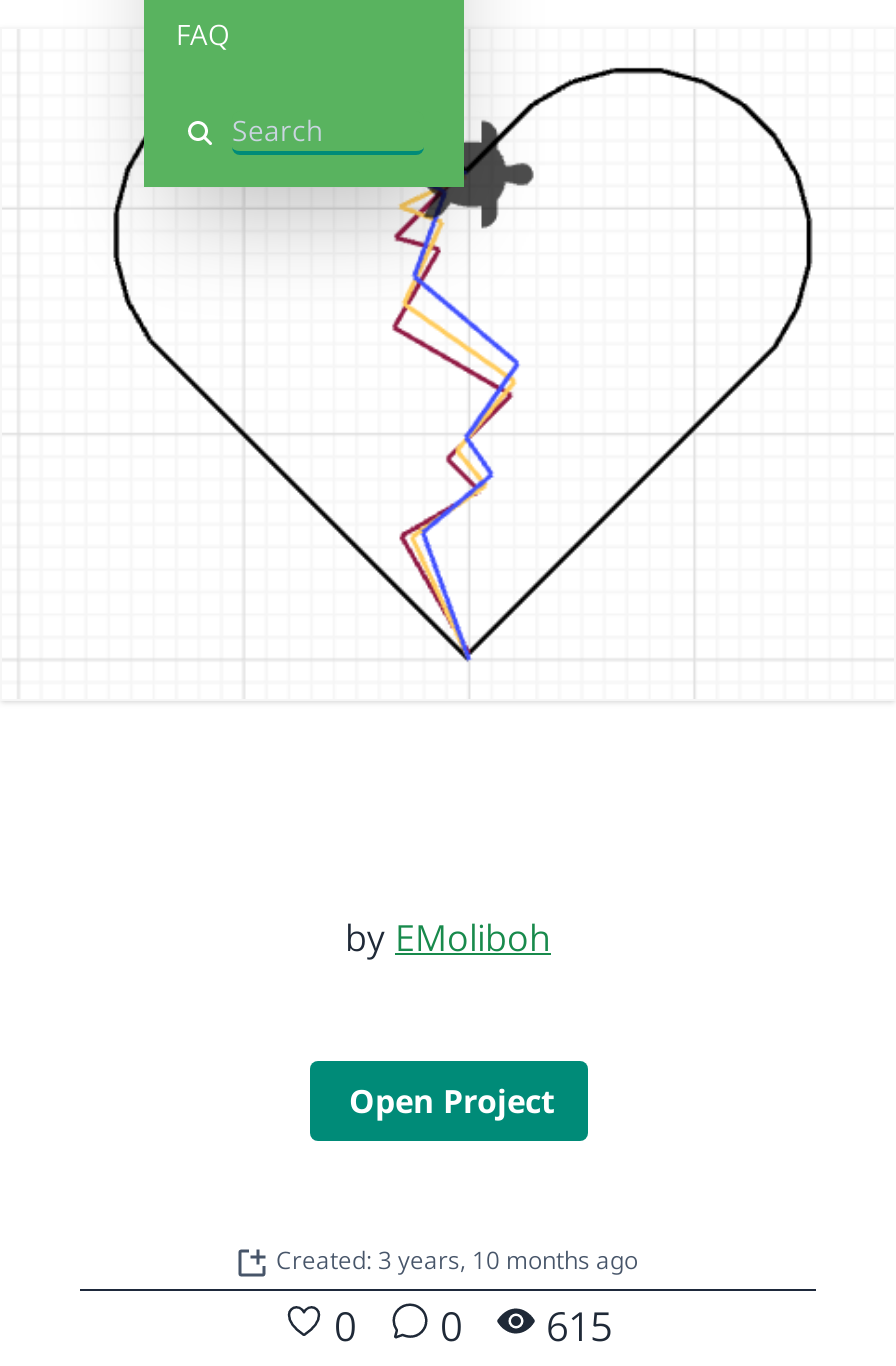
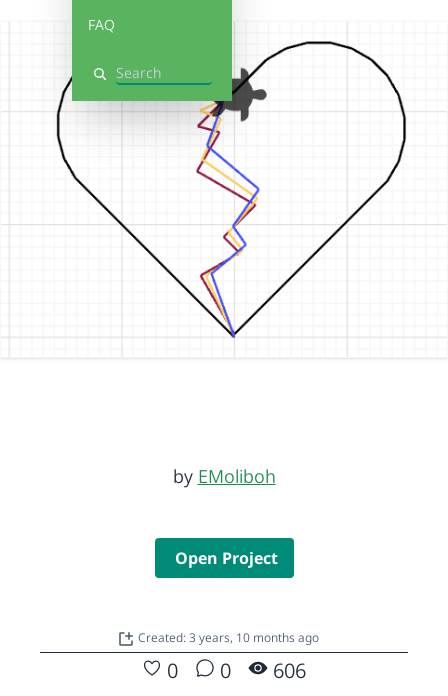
[324,1298,612,1352] 0 0 615 -> [162,656,306,683] 0 0 606

